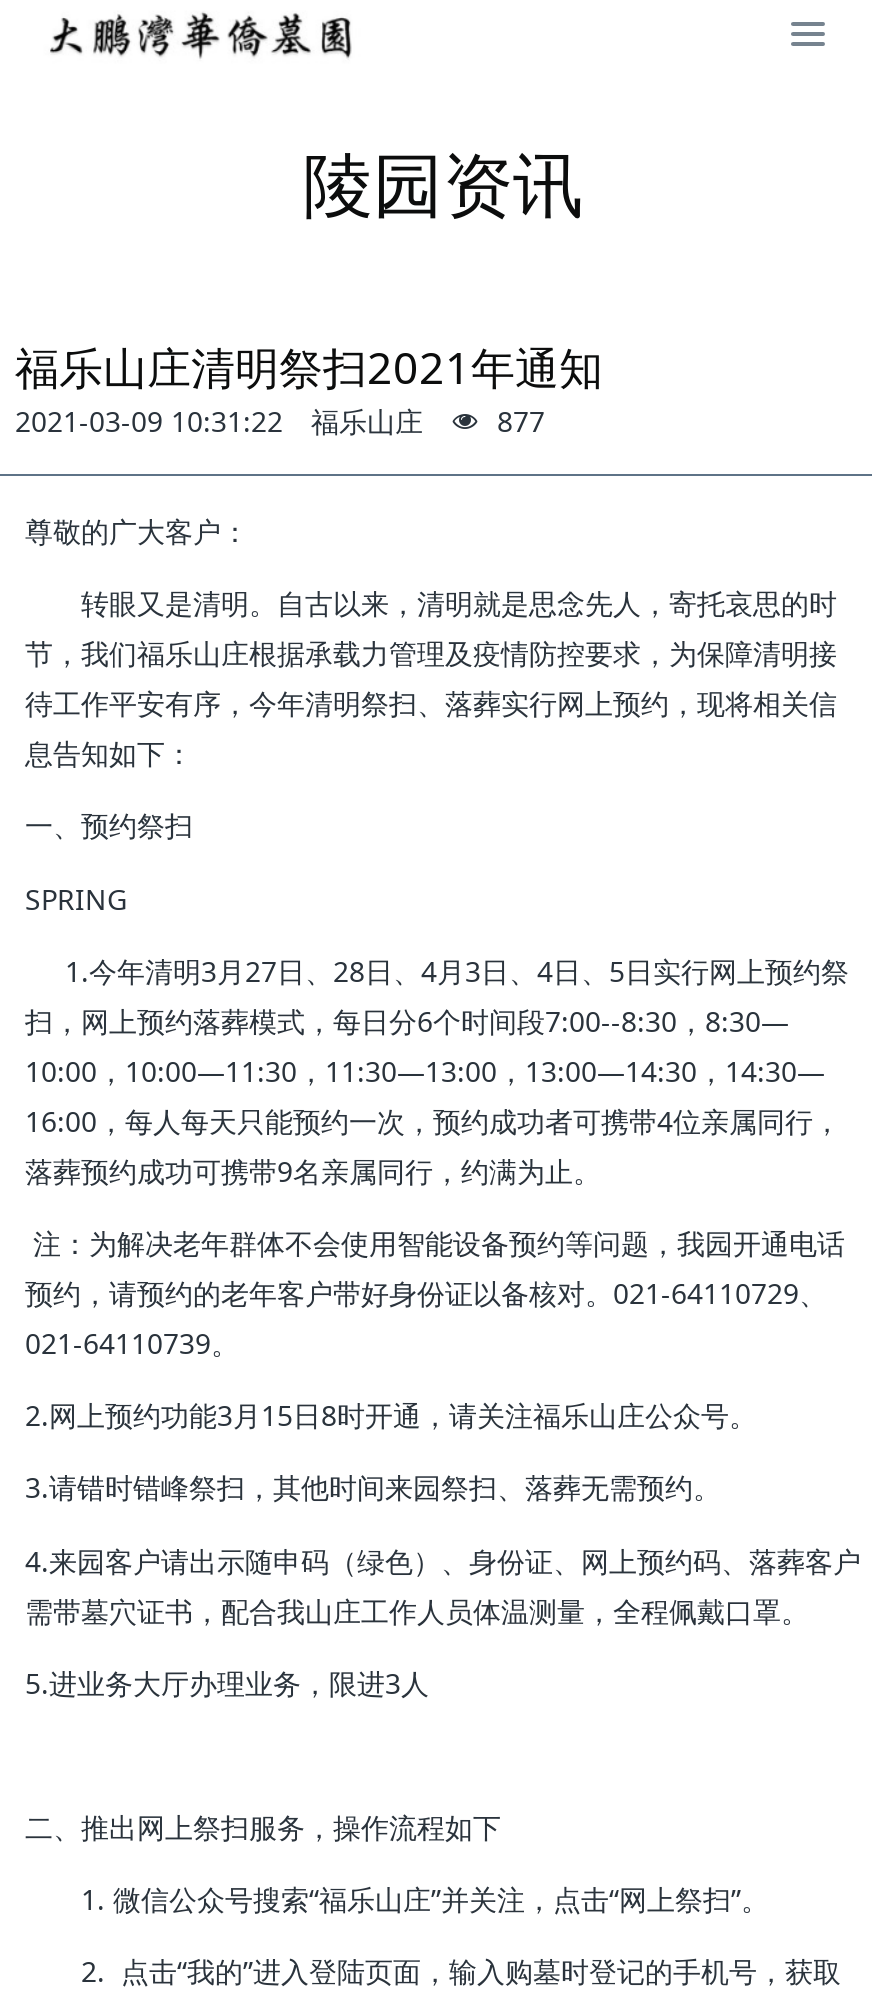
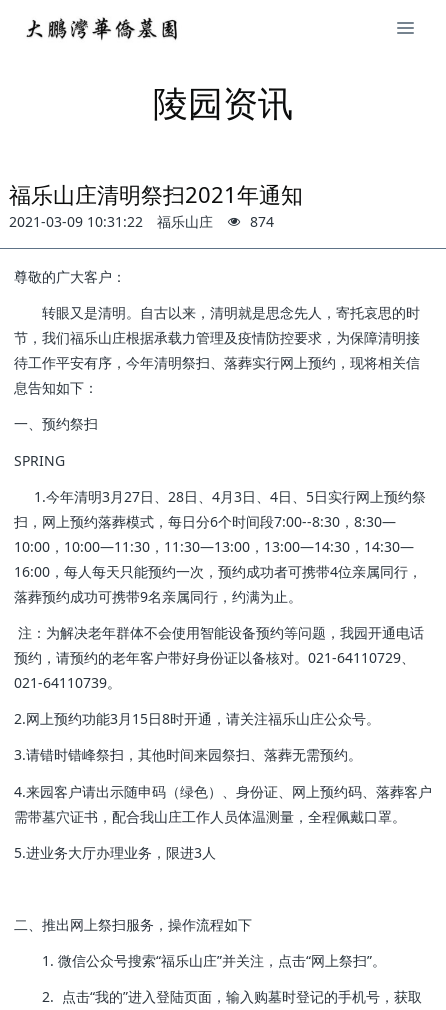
[15,402,545,440] 2021-03-09 10:31:22 福乐山庄 877 -> [9,212,274,231] 2021-03-09 10:31:22 福乐山庄 874

